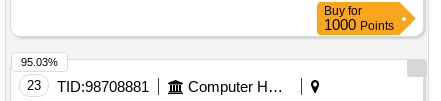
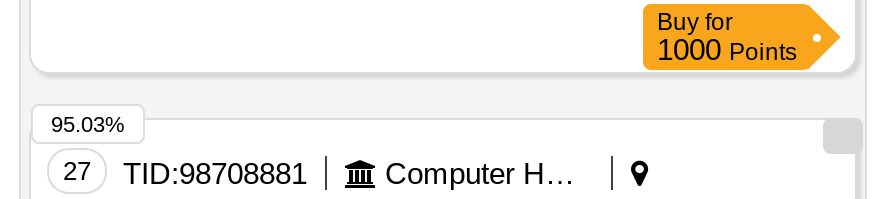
[27,78,149,95] 23 TID:98708881 -> [63,156,307,190] 27 TID:98708881

